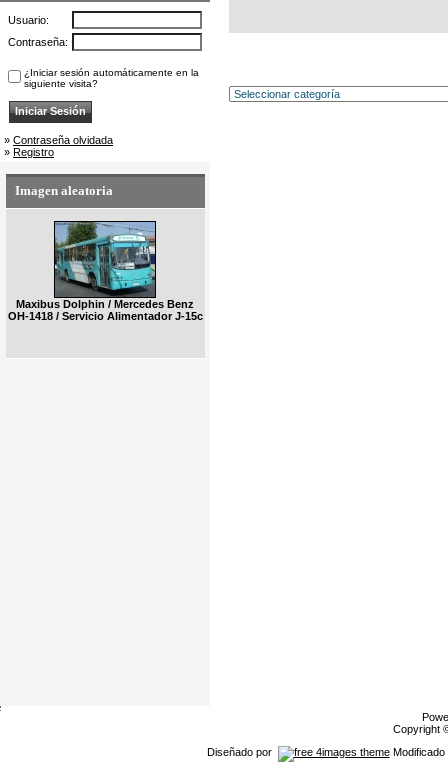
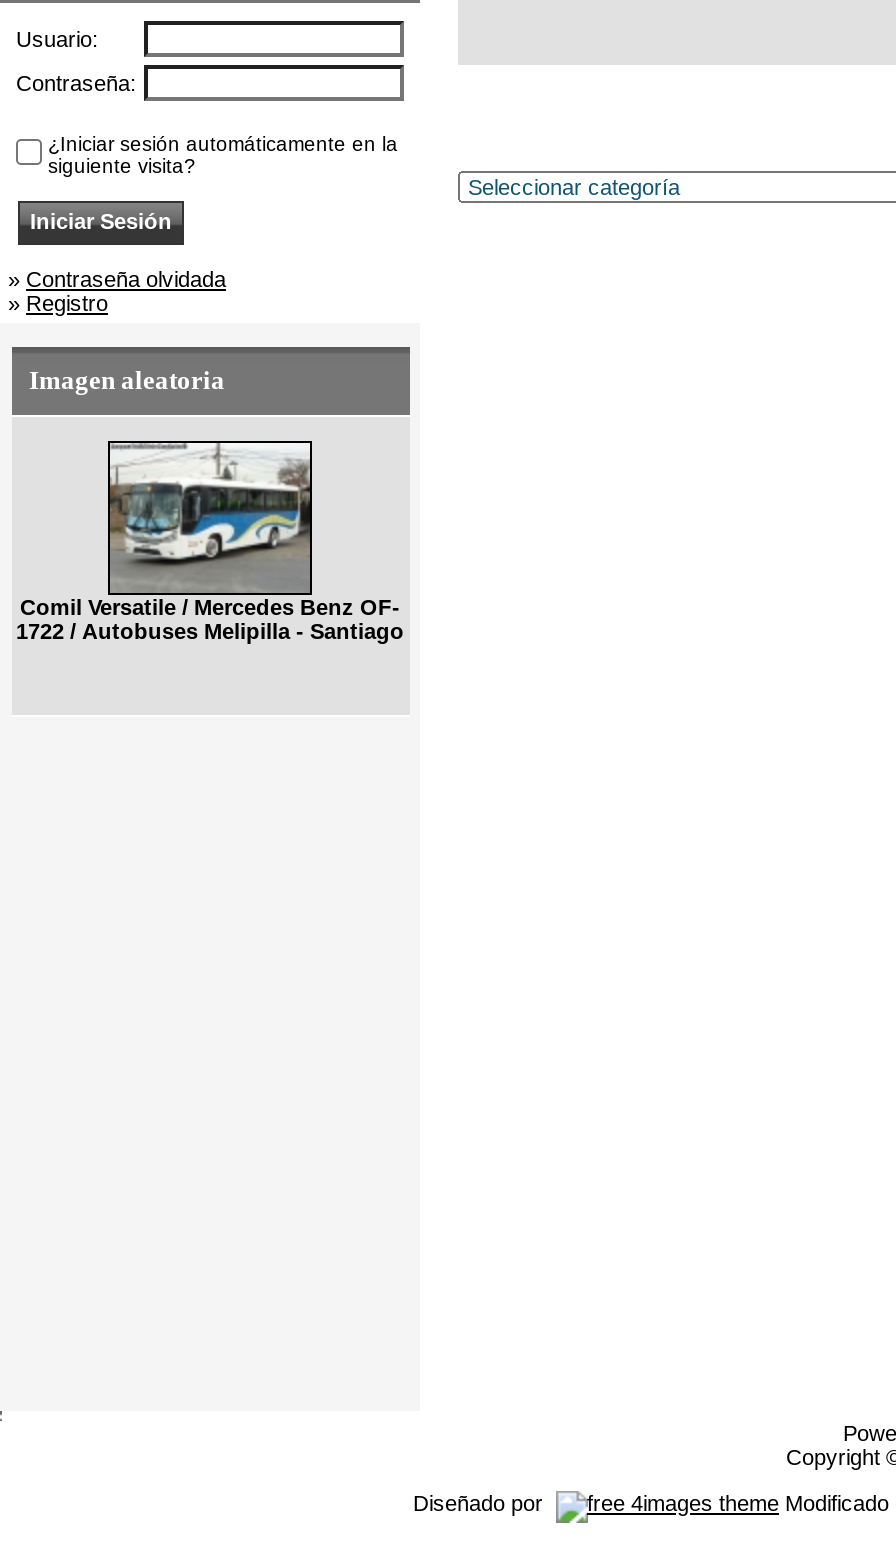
[7,221,202,322] [image] | Maxibus Dolphin / Mercedes Benz | OH-1418 / Servicio Alimentador J-15c -> [16,441,404,643] [image] | Comil Versatile / Mercedes Benz OF- | 1722 / Autobuses Melipilla - Santiago

